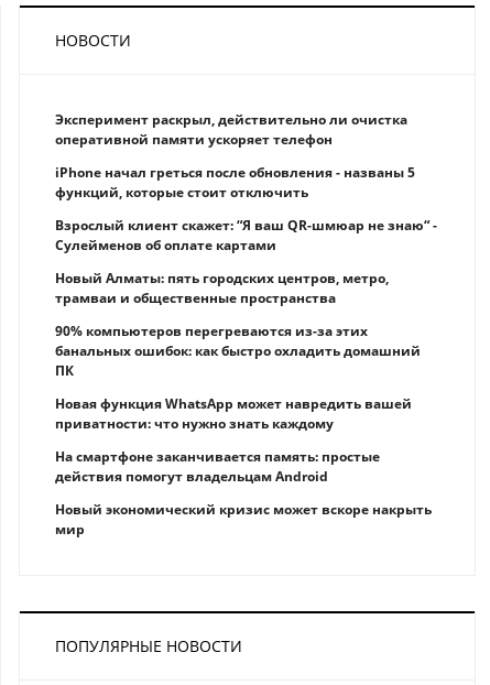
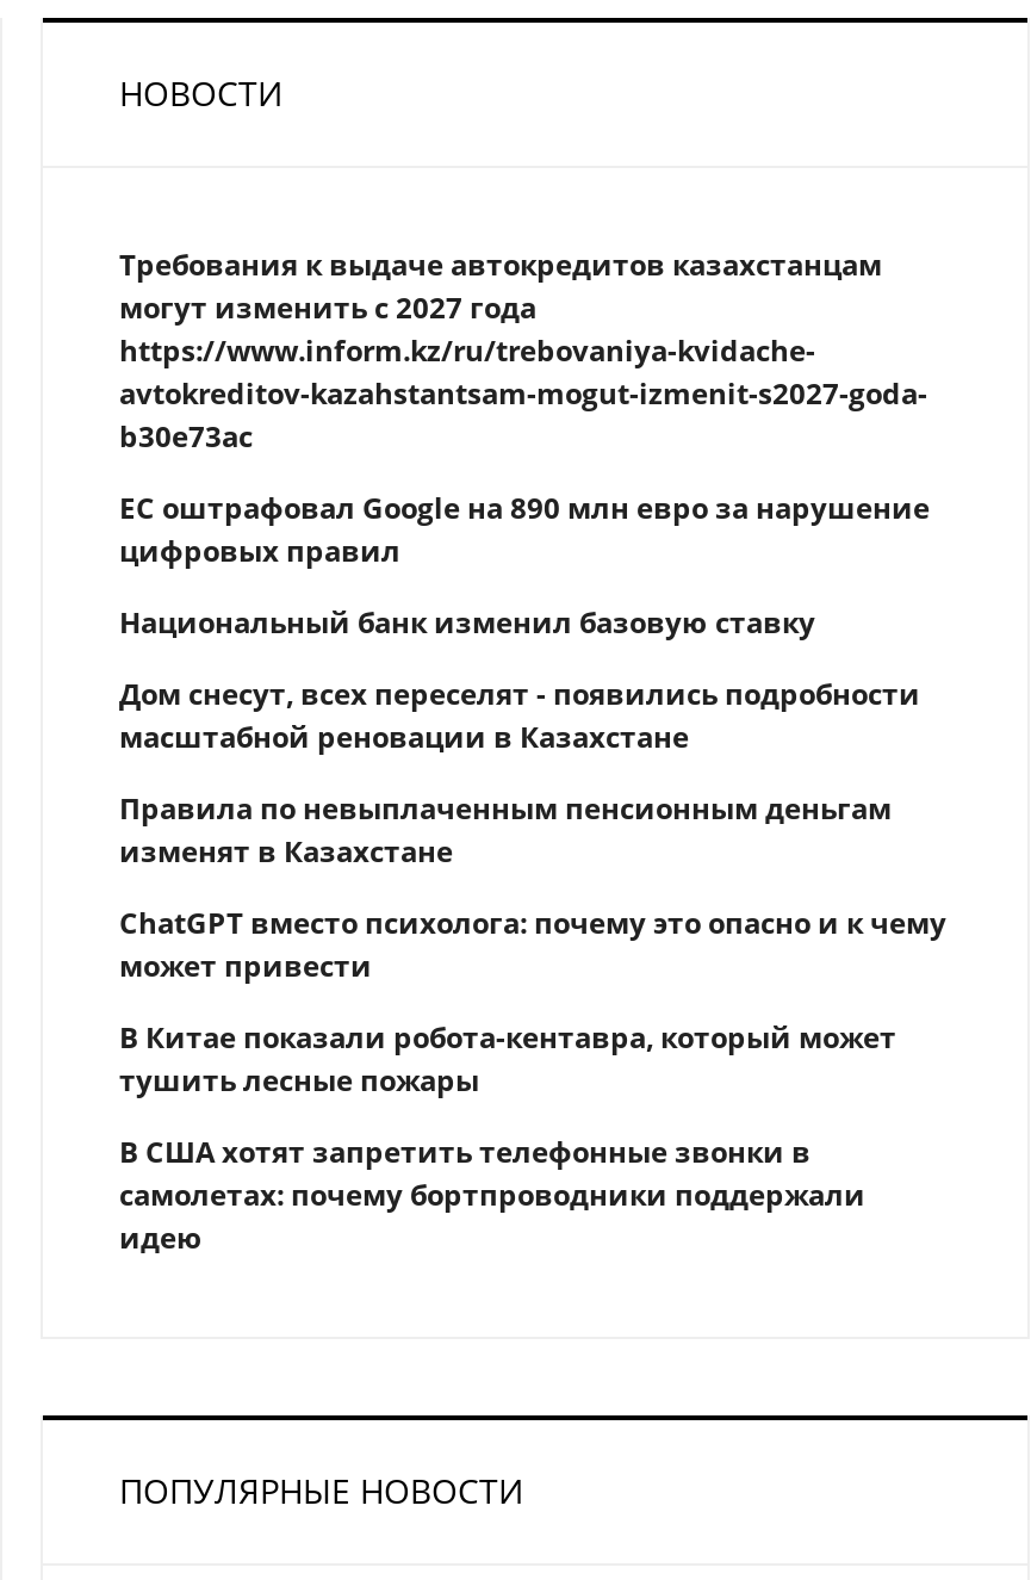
[55,111,407,149] Эксперимент раскрыл, действительно ли очистка | оперативной памяти ускоряет телефон -> [119,245,927,458] Требования к выдаче автокредитов казахстанцам | могут изменить с 2027 года | https://www.inform.kz/ru/trebovaniya-kvidache- | avtokreditov-kazahstantsam-mogut-izmenit-s2027-goda- | b30e73ac
[55,163,415,202] iPhone начал греться после обновления - названы 5 | функций, которые стоит отключить -> [119,489,930,572] ЕС оштрафовал Google на 890 млн евро за нарушение | цифровых правил
[55,216,437,255] Взрослый клиент скажет: “Я ваш QR-шмюар не знаю“ - | Сулейменов об оплате картами -> [119,603,815,644] Национальный банк изменил базовую ставку
[55,269,389,308] Новый Алматы: пять городских центров, метро, | трамваи и общественные пространства -> [119,675,920,758] Дом снесут, всех переселят - появились подробности | масштабной реновации в Казахстане
[55,322,421,380] 90% компьютеров перегреваются из-за этих | банальных ошибок: как быстро охладить домашний | ПК -> [119,789,892,873] Правила по невыплаченным пенсионным деньгам | изменят в Казахстане
[55,395,412,433] Новая функция WhatsApp может навредить вашей | приватности: что нужно знать каждому -> [119,904,946,987] ChatGPT вместо психолога: почему это опасно и к чему | может привести
[55,448,380,486] На смартфоне заканчивается память: простые | действия помогут владельцам Android -> [119,1018,896,1102] В Китае показали робота-кентавра, который может | тушить лесные пожары
[55,500,432,539] Новый экономический кризис может вскоре накрыть | мир -> [119,1133,865,1259] В США хотят запретить телефонные звонки в | самолетах: почему бортпроводники поддержали | идею

